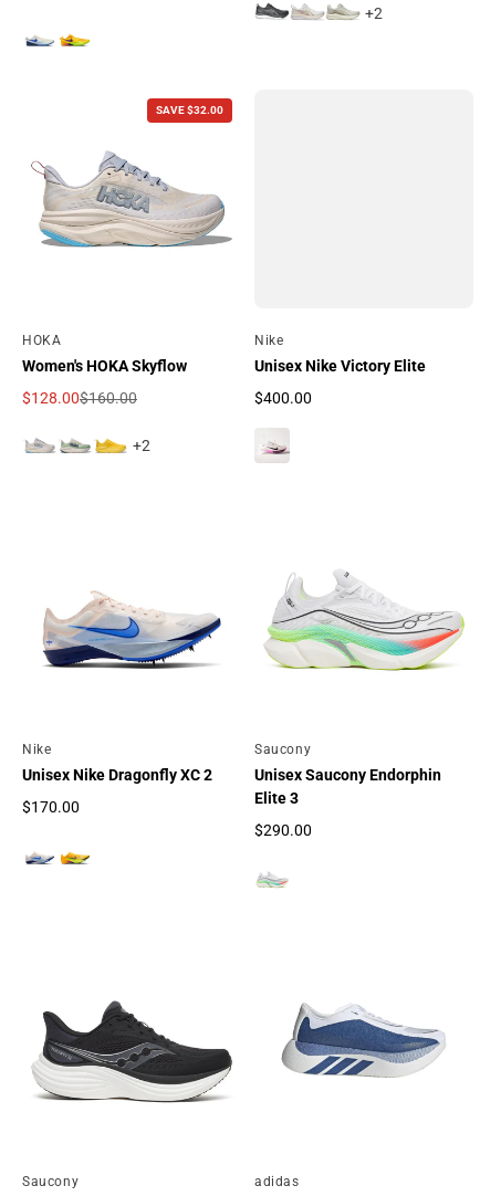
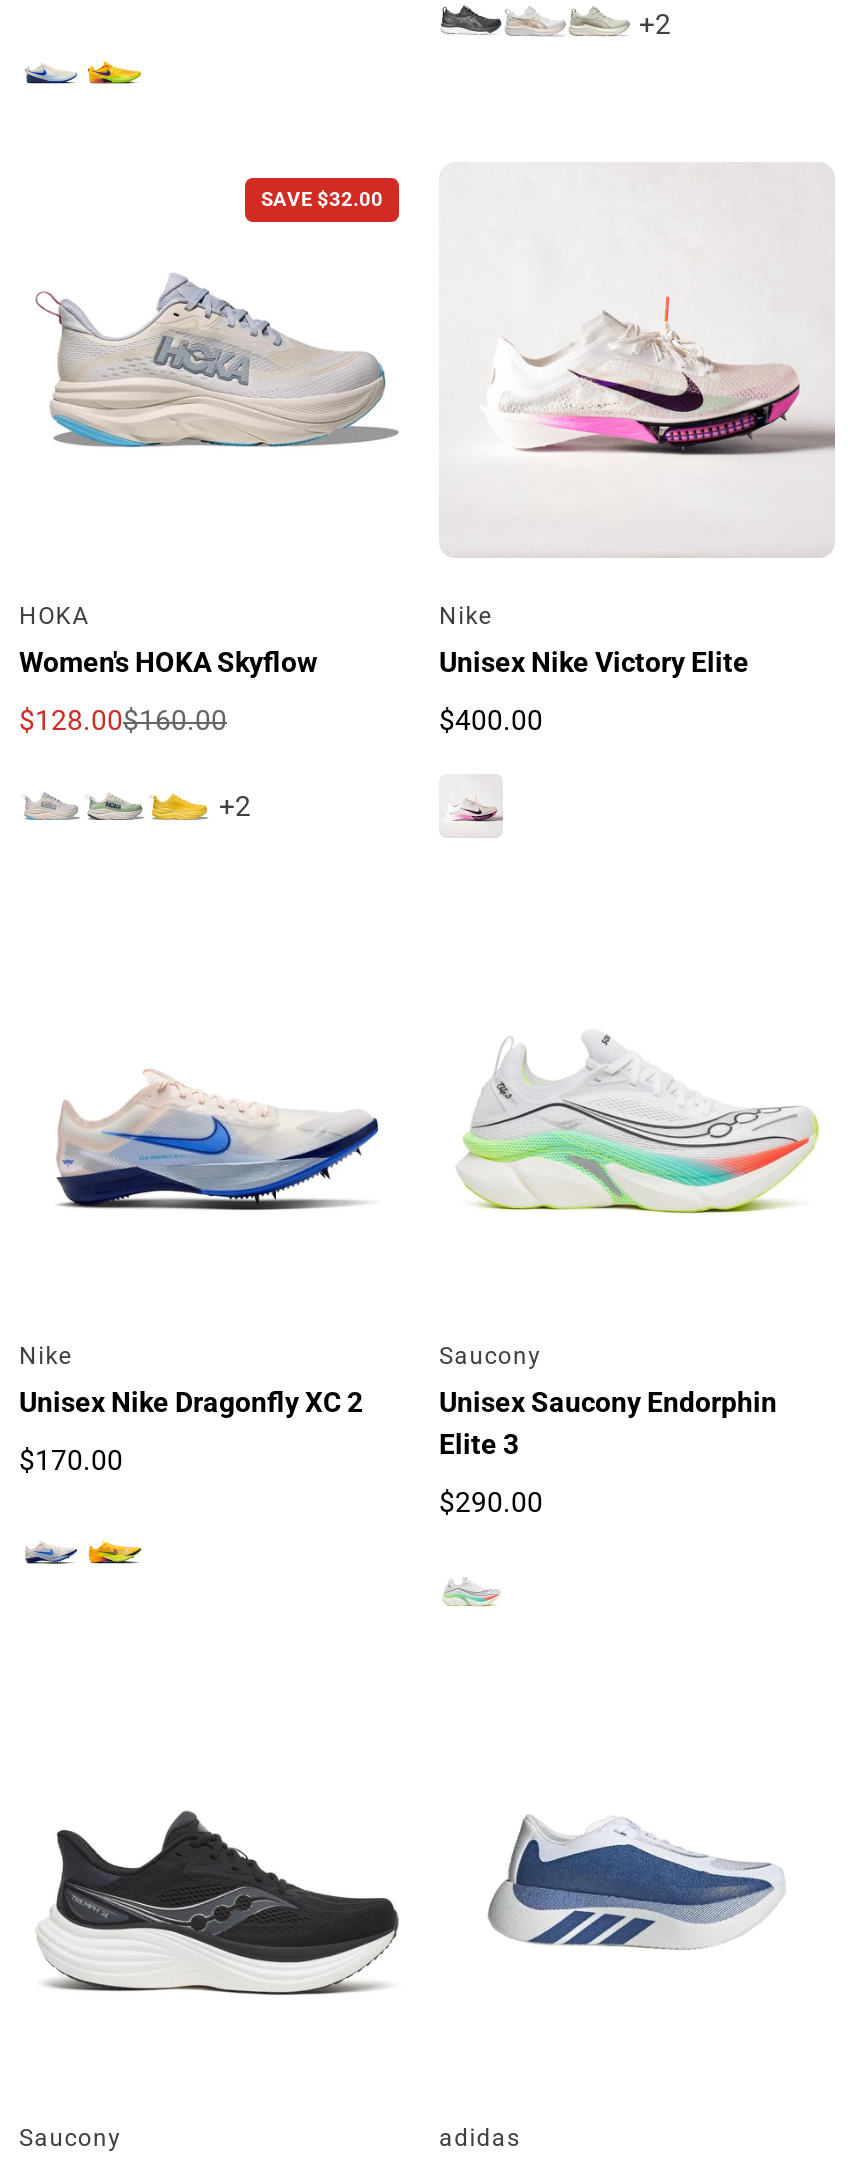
none -> [503,294,837,458] [image]

